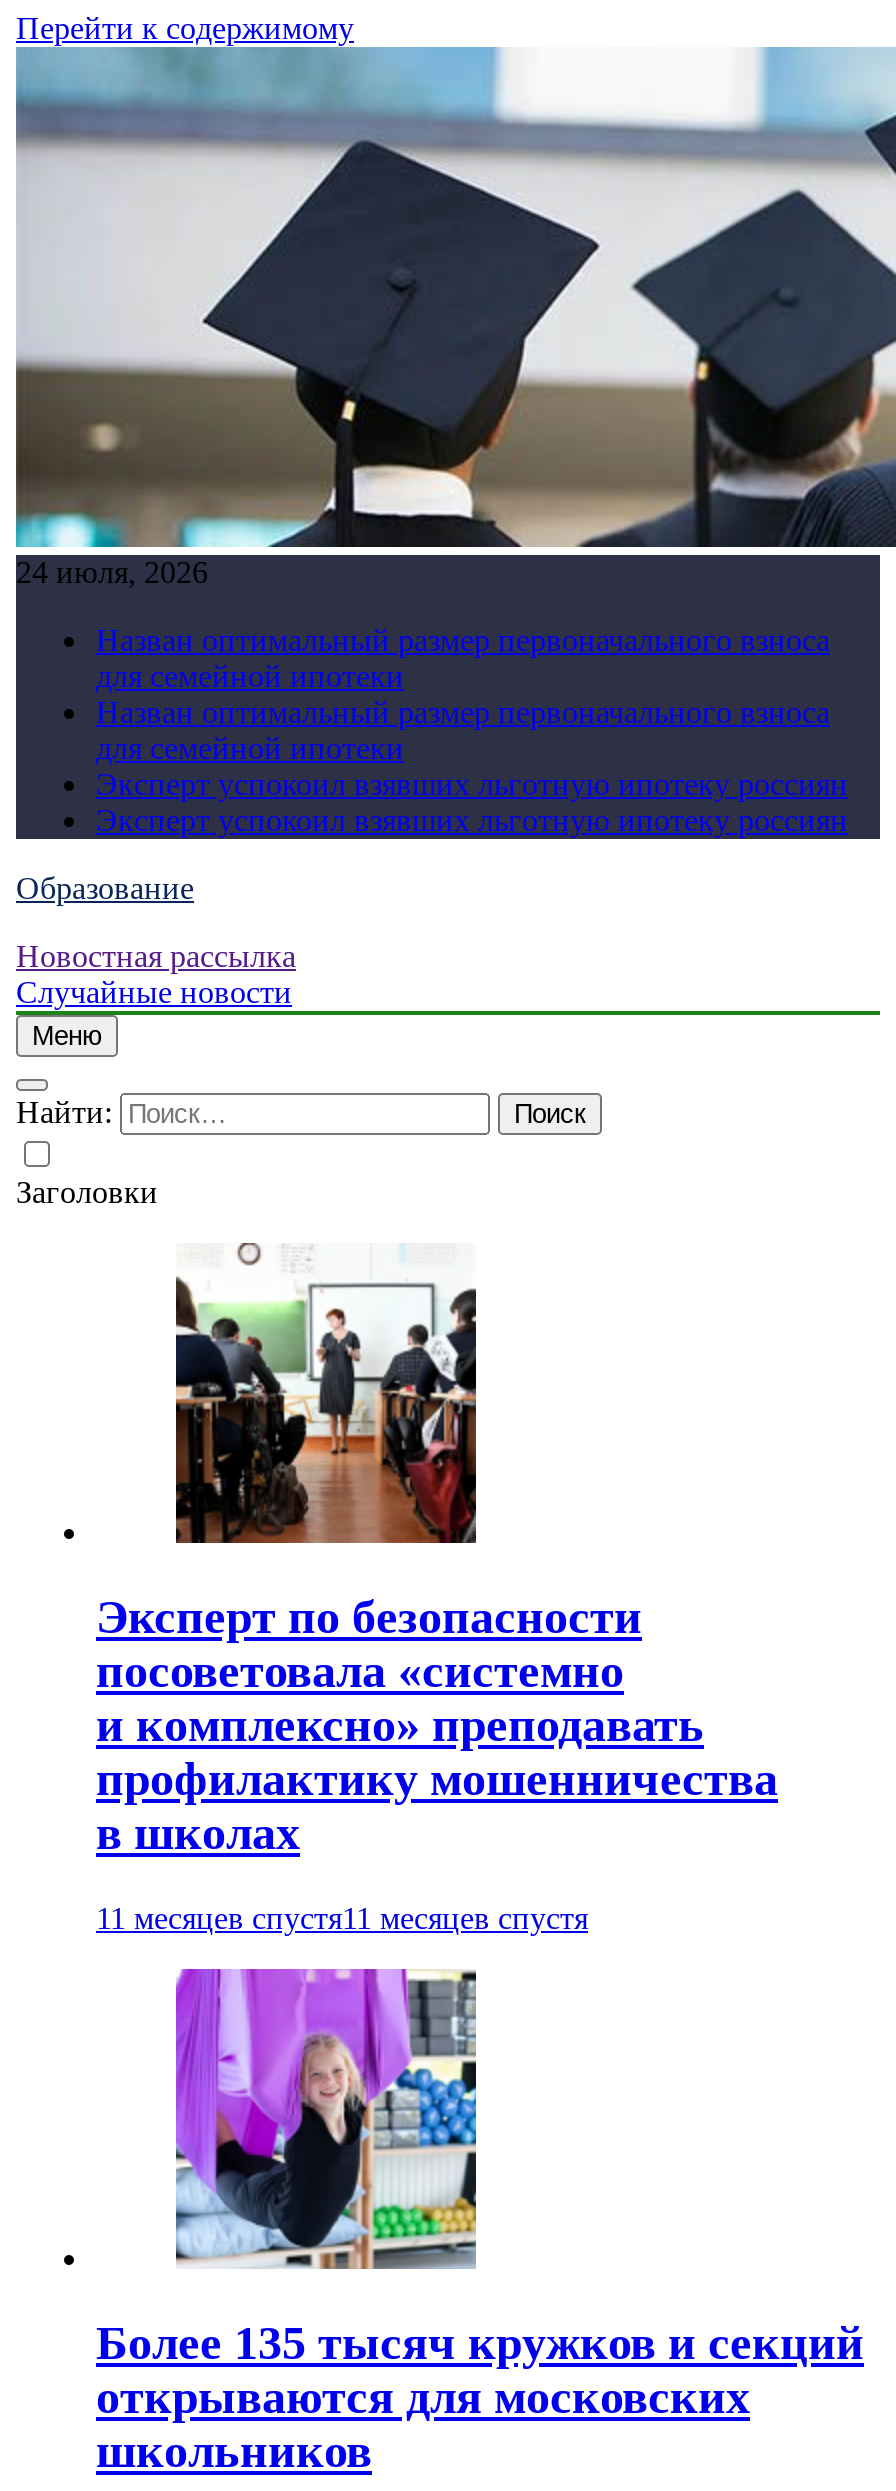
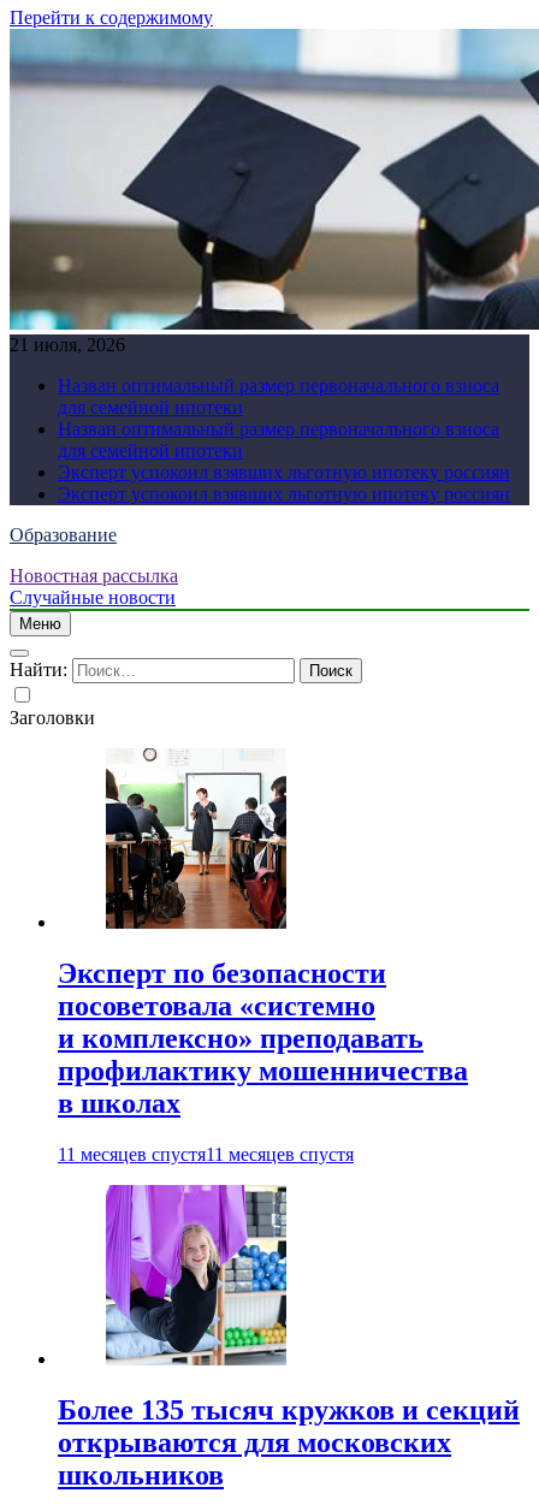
[16,555,208,589] 24 июля, 2026 -> [10,334,125,355] 21 июля, 2026

